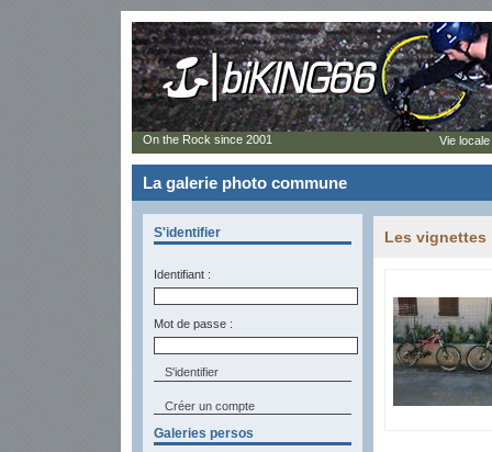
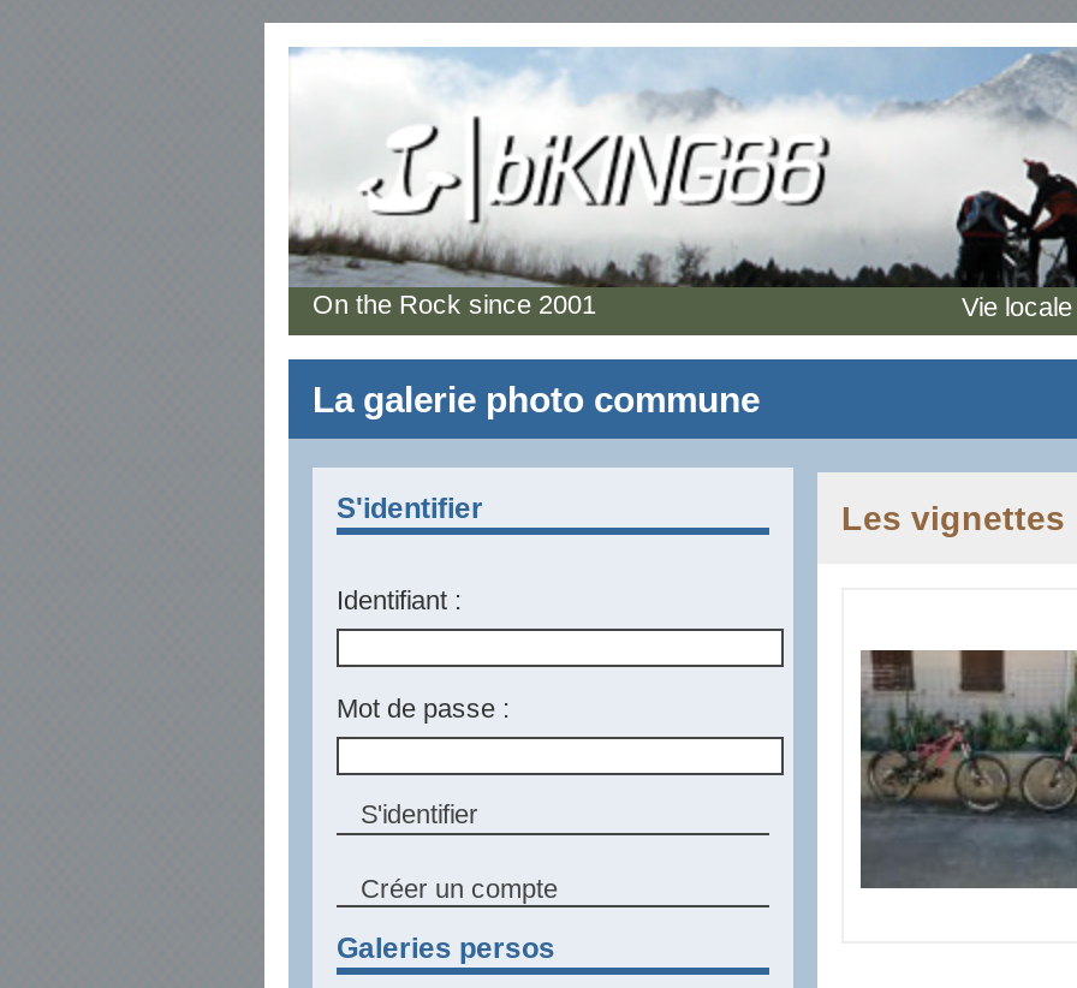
[131,21,489,132] [image] -> [288,47,1070,287] [image]

